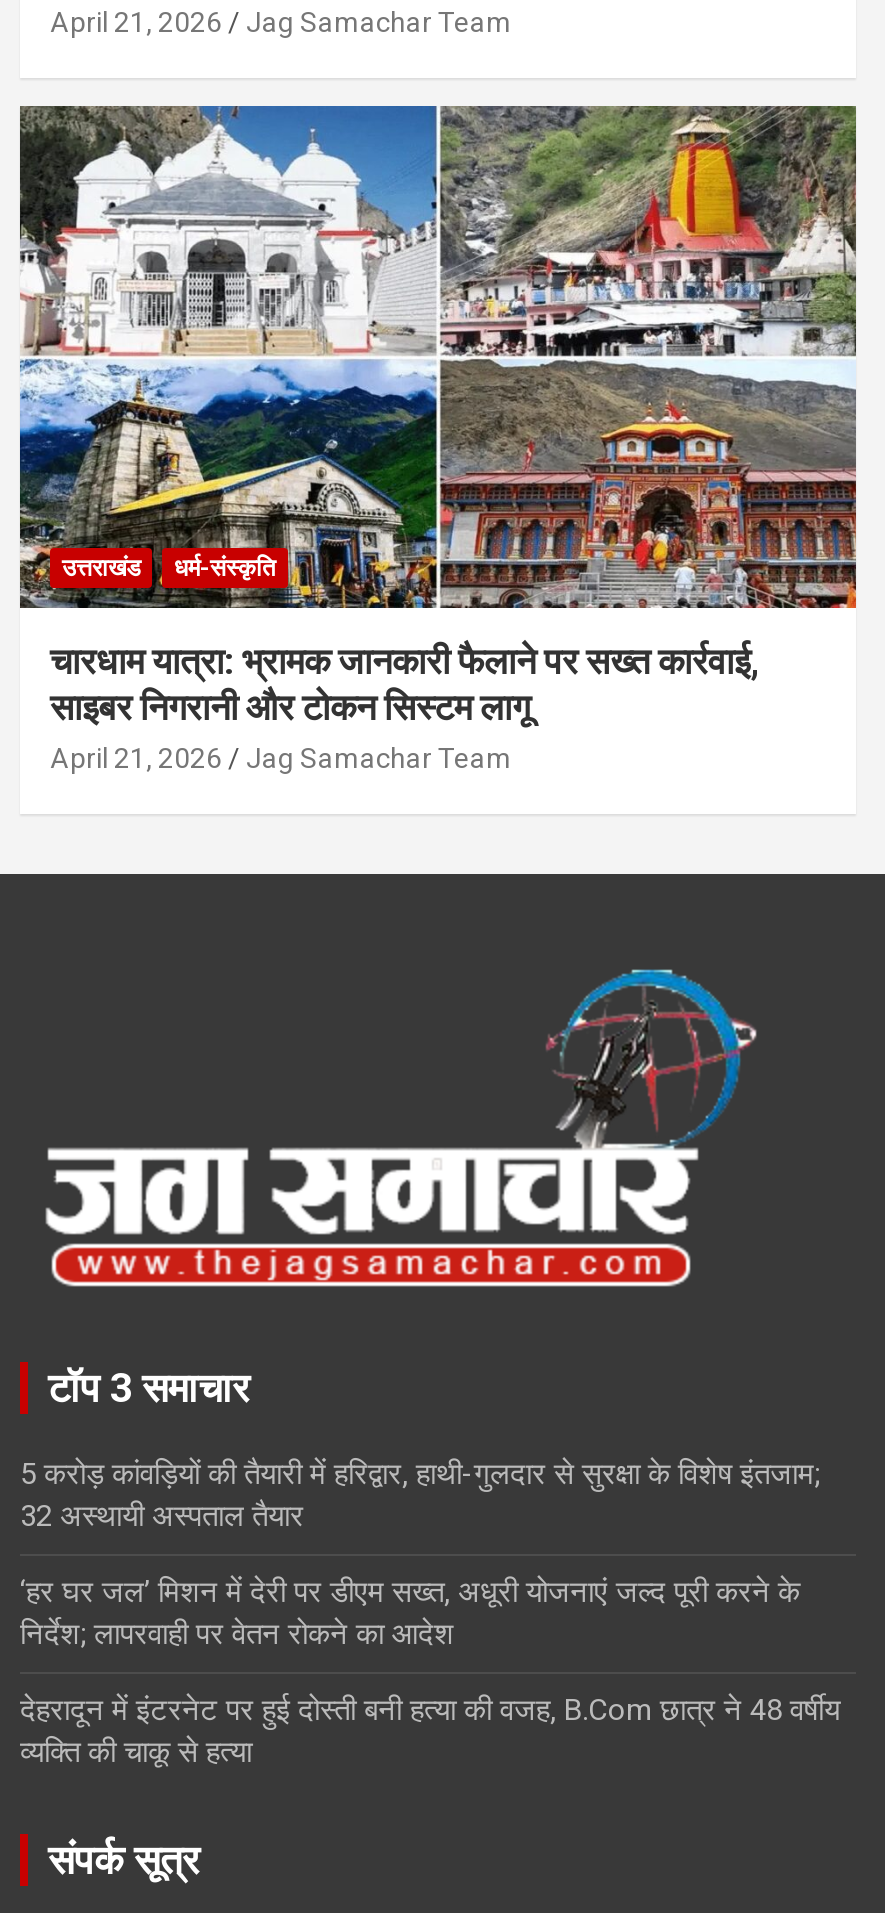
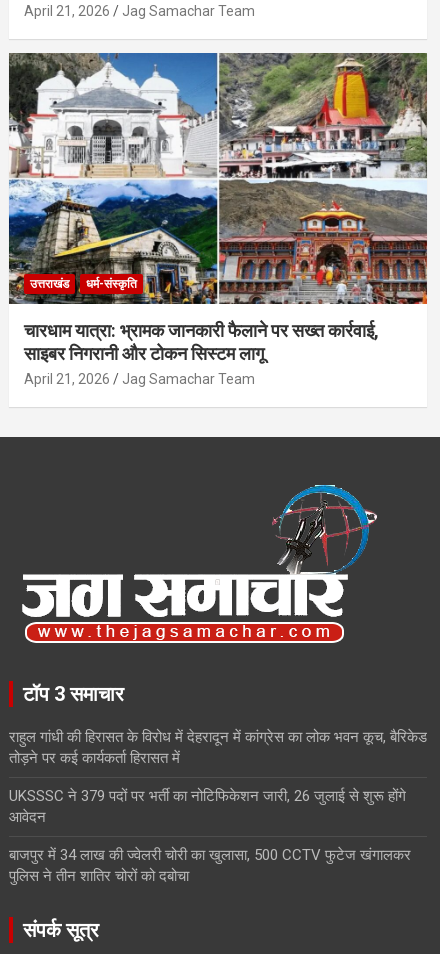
[20,1456,820,1534] 5 करोड़ कांवड़ियों की तैयारी में हरिद्वार, हाथी-गुलदार से सुरक्षा के विशेष इंतजाम; | 32 अस्थायी अस्पताल तैयार -> [9,728,427,767] राहुल गांधी की हिरासत के विरोध में देहरादून में कांग्रेस का लोक भवन कूच, बैरिकेड | तोड़ने पर कई कार्यकर्ता हिरासत में
[20,1574,800,1652] ‘हर घर जल’ मिशन में देरी पर डीएम सख्त, अधूरी योजनाएं जल्द पूरी करने के | निर्देश; लापरवाही पर वेतन रोकने का आदेश -> [9,787,406,826] UKSSSC ने 379 पदों पर भर्ती का नोटिफिकेशन जारी, 26 जुलाई से शुरू होंगे | आवेदन
[20,1692,840,1770] देहरादून में इंटरनेट पर हुई दोस्ती बनी हत्या की वजह, B.Com छात्र ने 48 वर्षीय | व्यक्ति की चाकू से हत्या -> [9,846,411,885] बाजपुर में 34 लाख की ज्वेलरी चोरी का खुलासा, 500 CCTV फुटेज खंगालकर | पुलिस ने तीन शातिर चोरों को दबोचा

